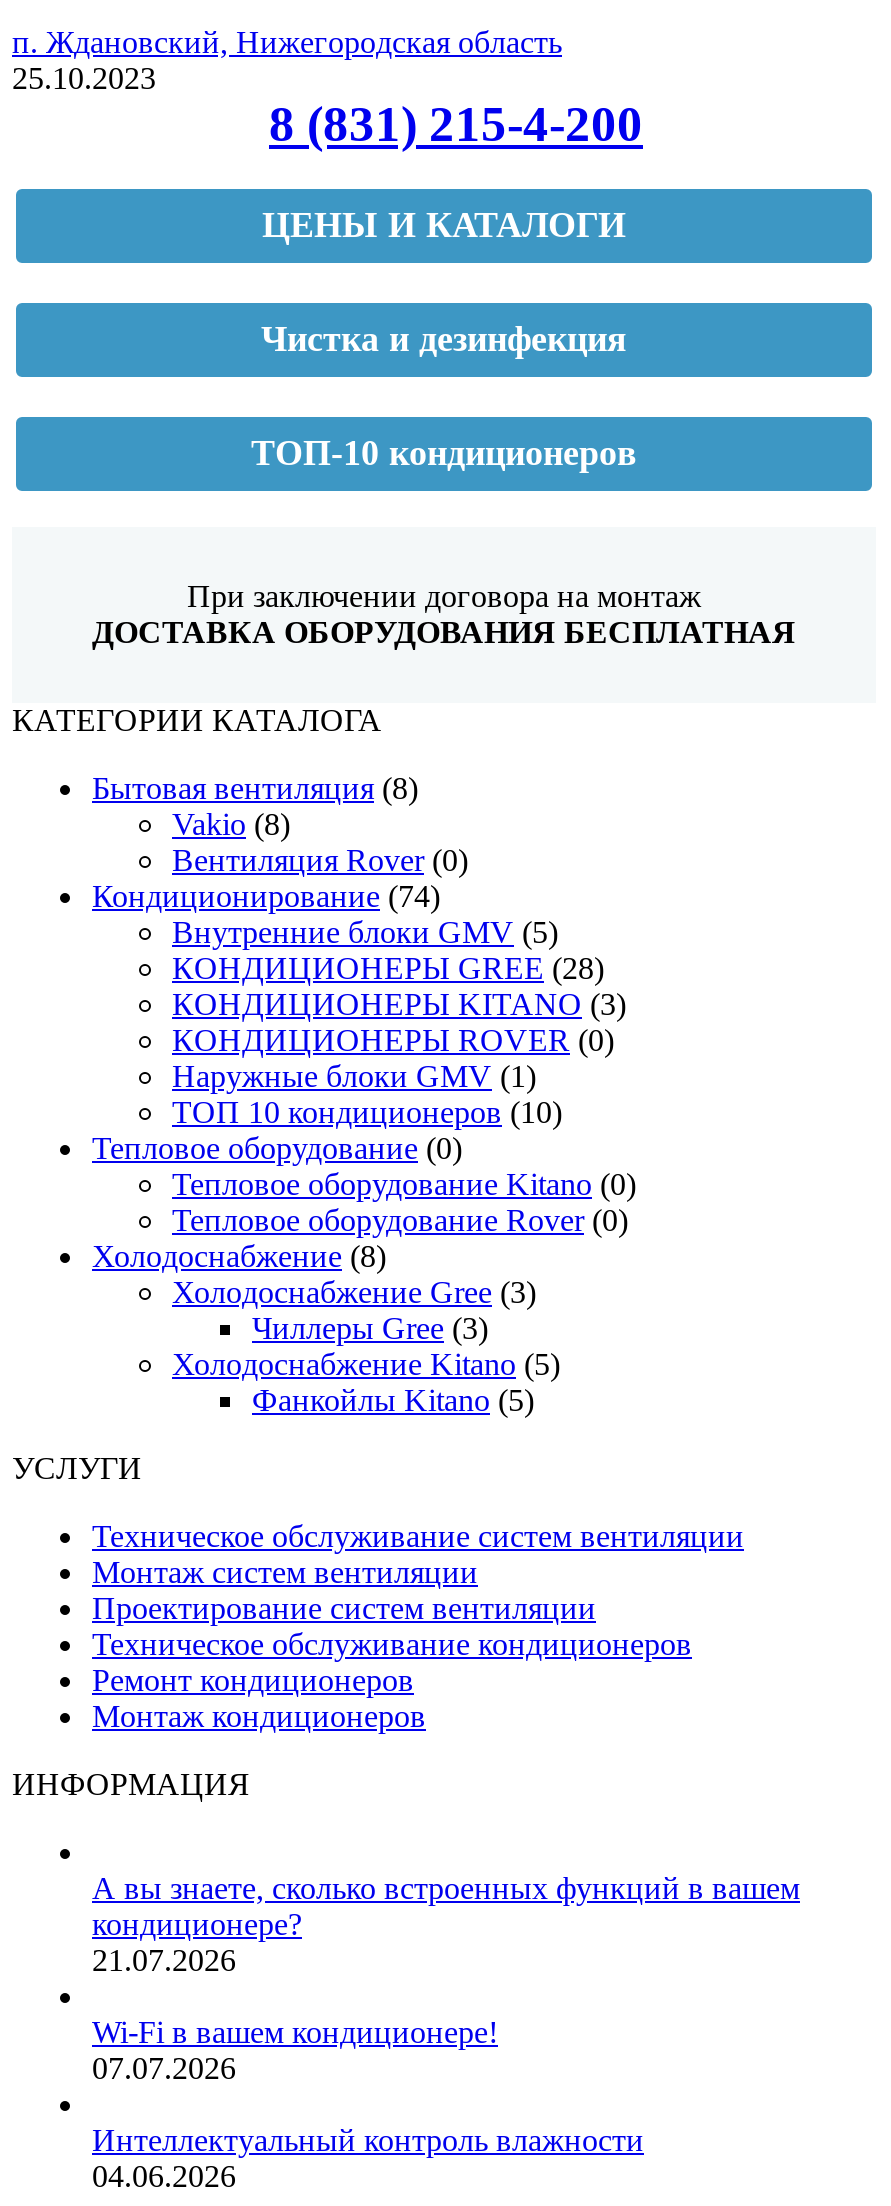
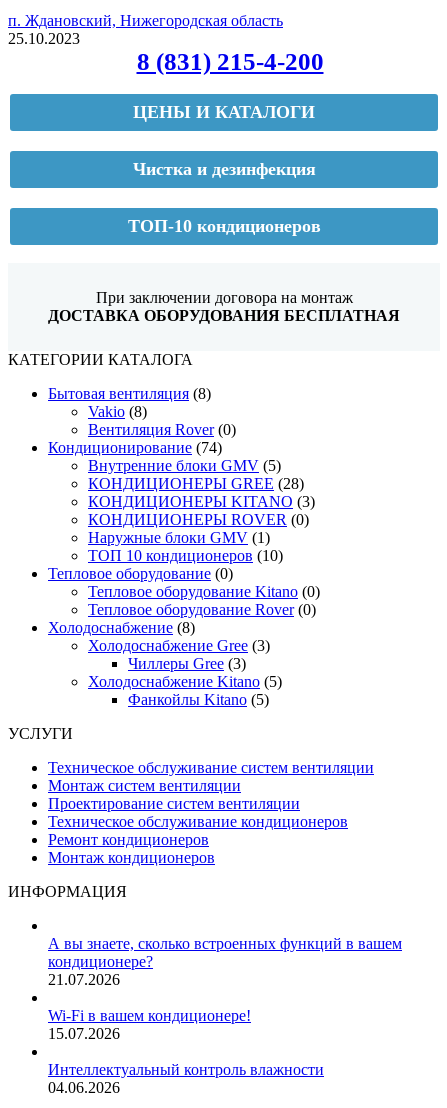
[92,2052,236,2086] 07.07.2026 -> [48,1025,120,1042] 15.07.2026

